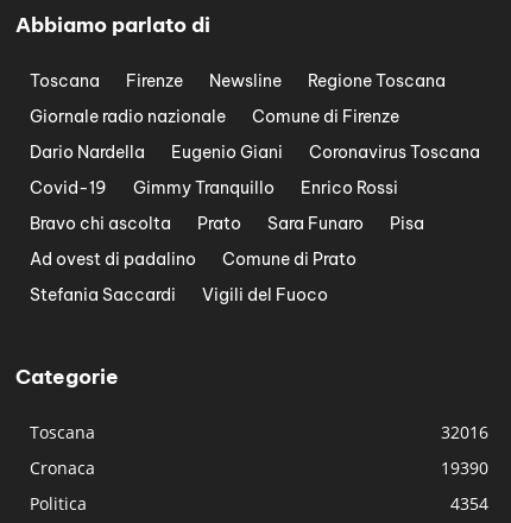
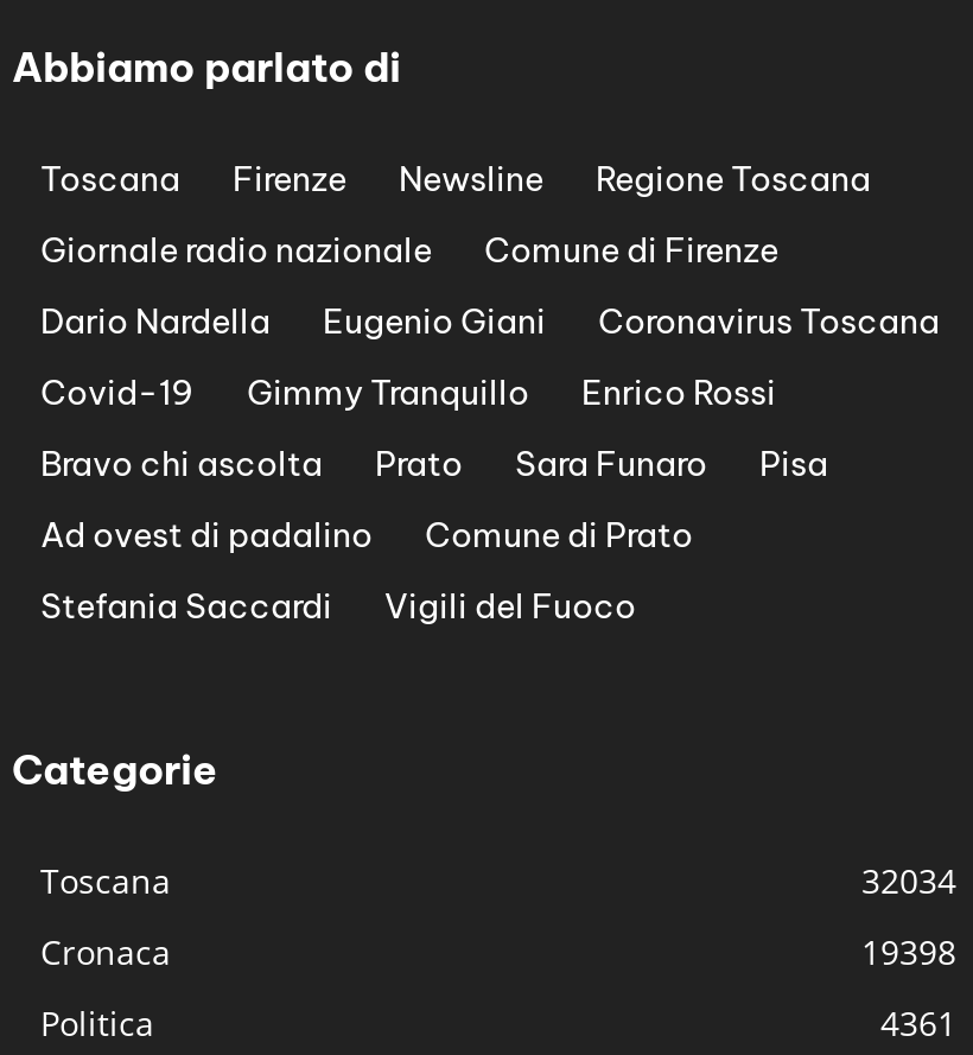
[441,420,488,443] 32016 -> [861,857,956,902] 32034
[441,456,488,479] 19390 -> [861,928,956,973] 19398
[450,492,488,514] 4354 -> [880,999,956,1045] 4361

